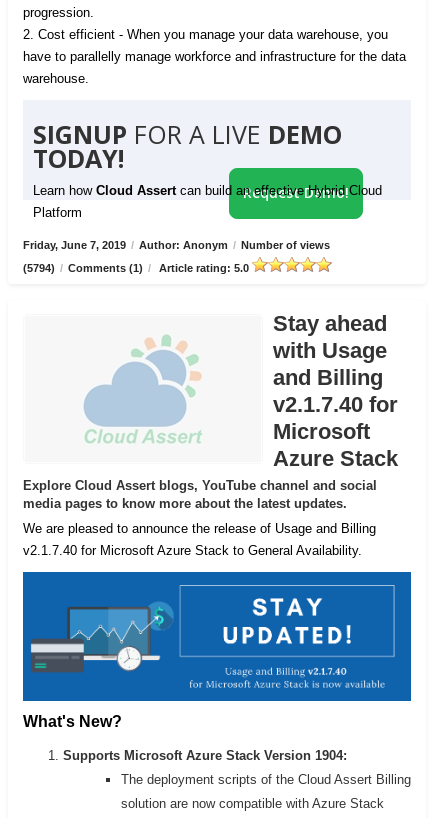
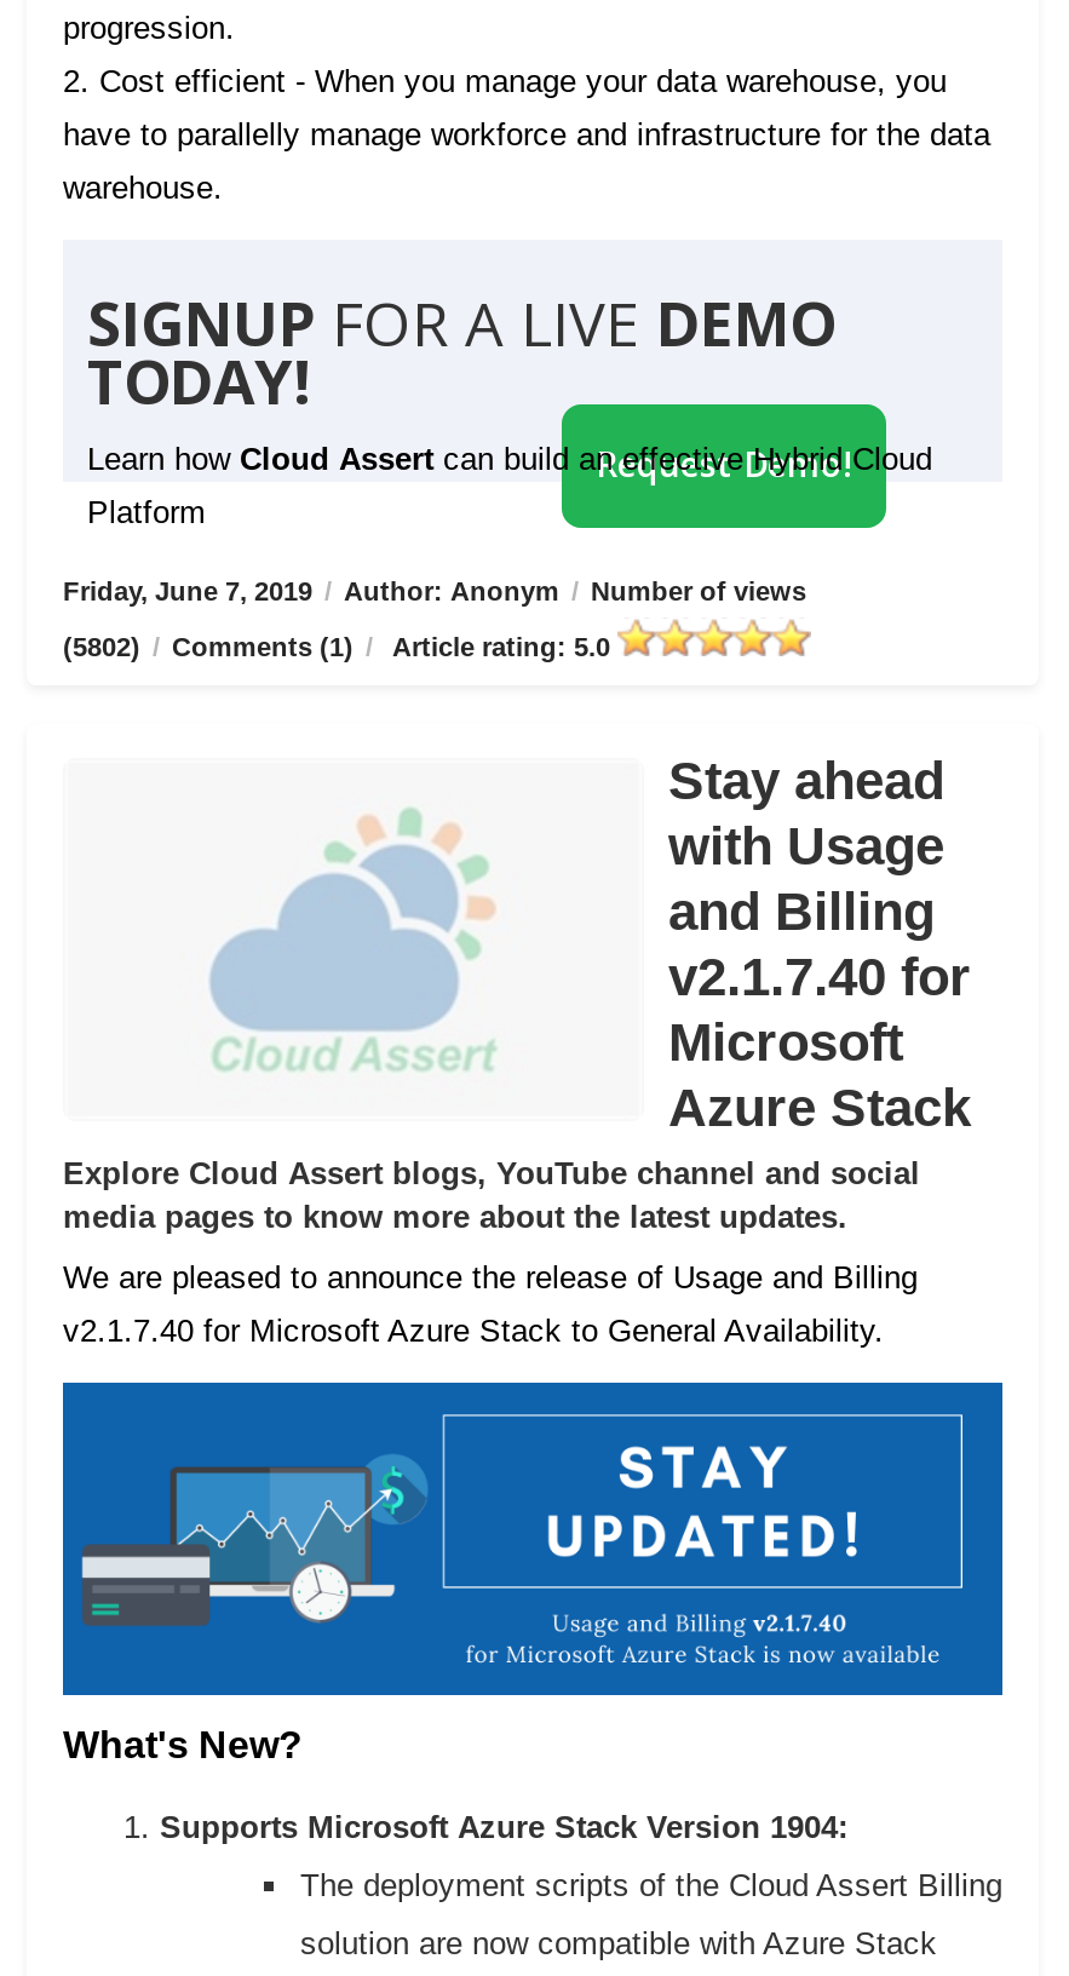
[23,262,252,274] (5794) / Comments (1) / Article rating: 5.0 -> [63,633,617,662] (5802) / Comments (1) / Article rating: 5.0

